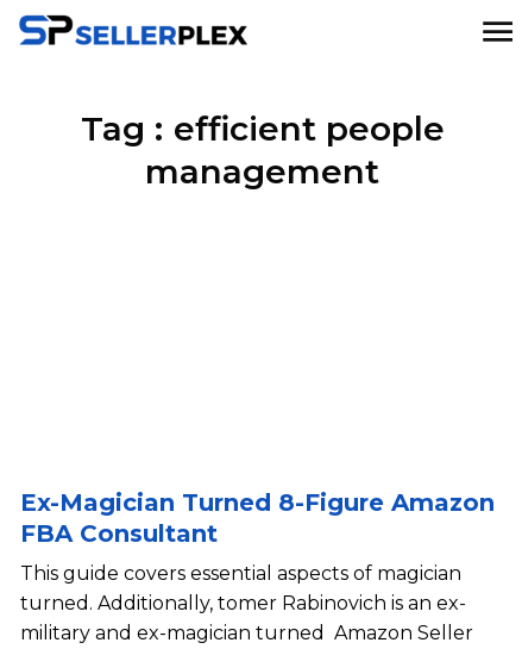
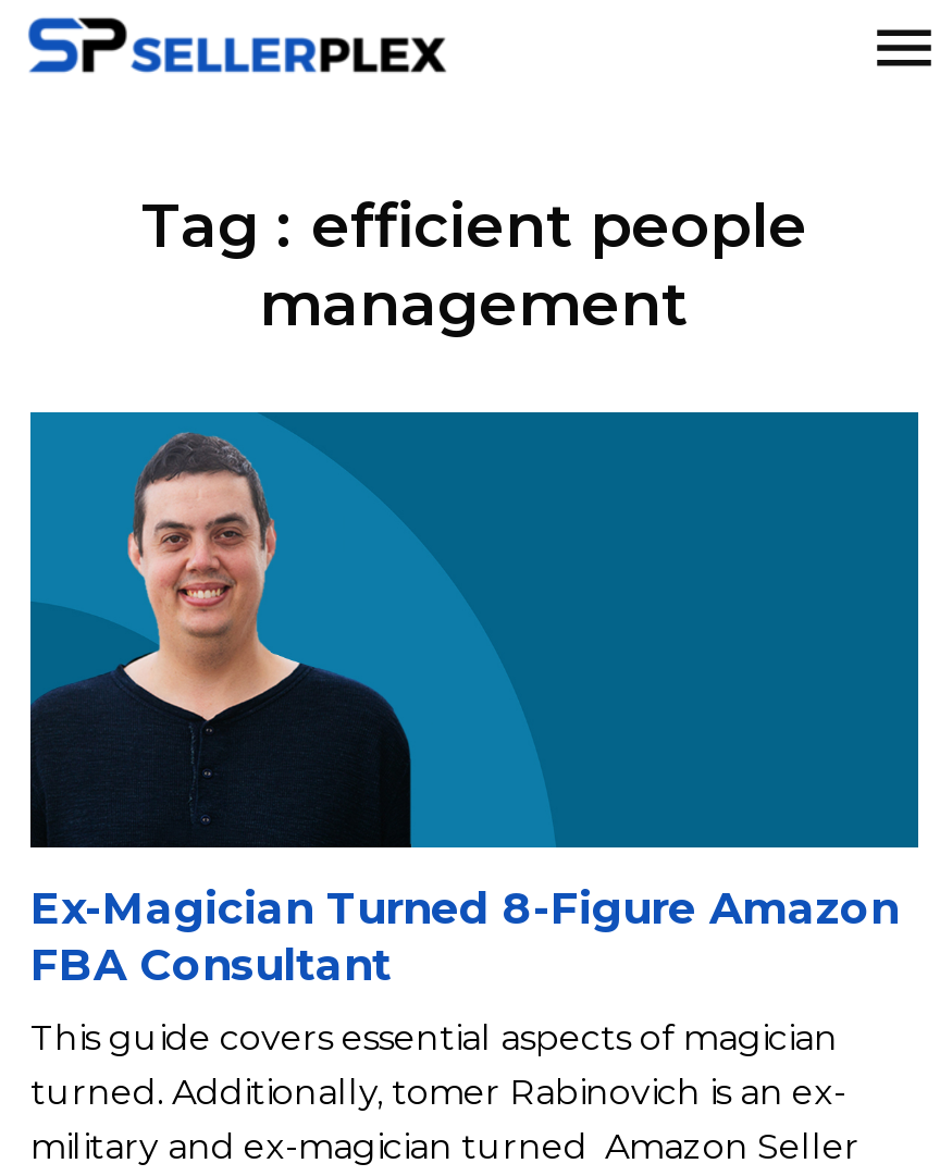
none -> [28,410,920,850] [image]

